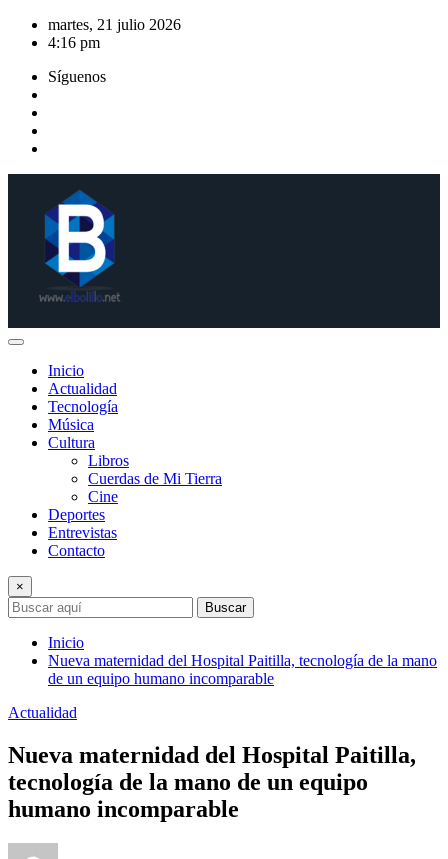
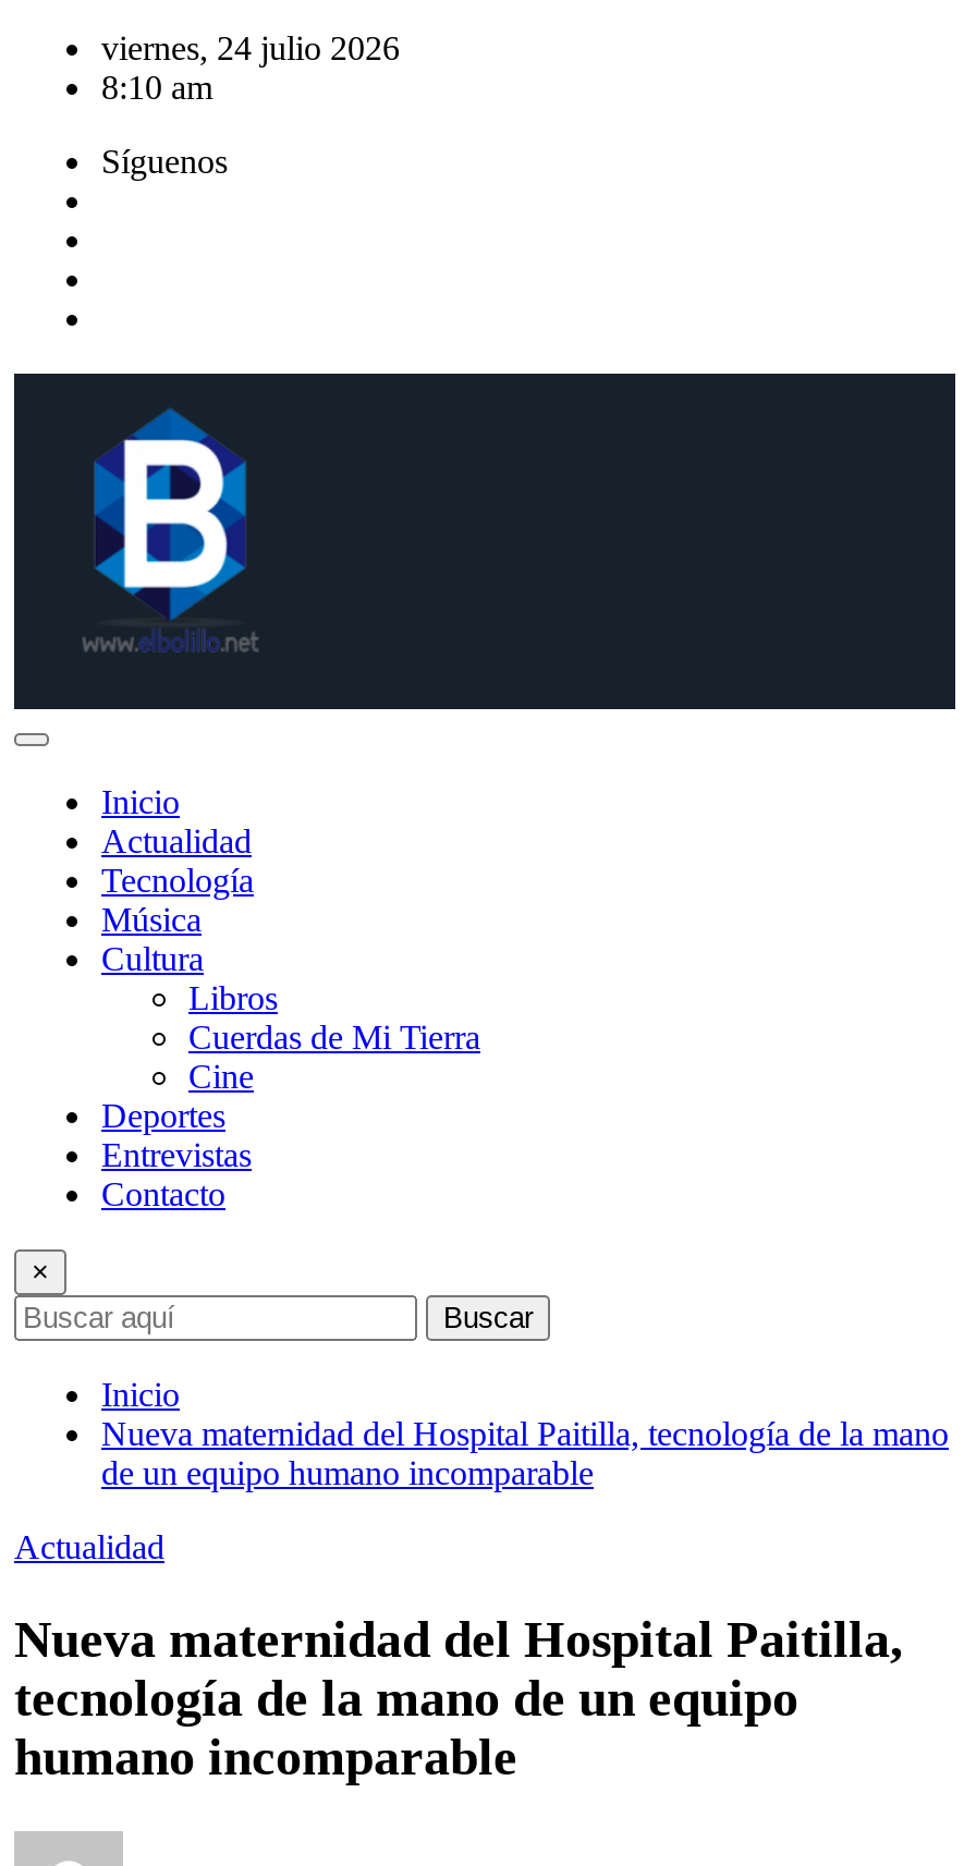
[48,16,181,51] martes, 21 julio 2026 | 4:16 pm -> [101,29,400,106] viernes, 24 julio 2026 | 8:10 am

